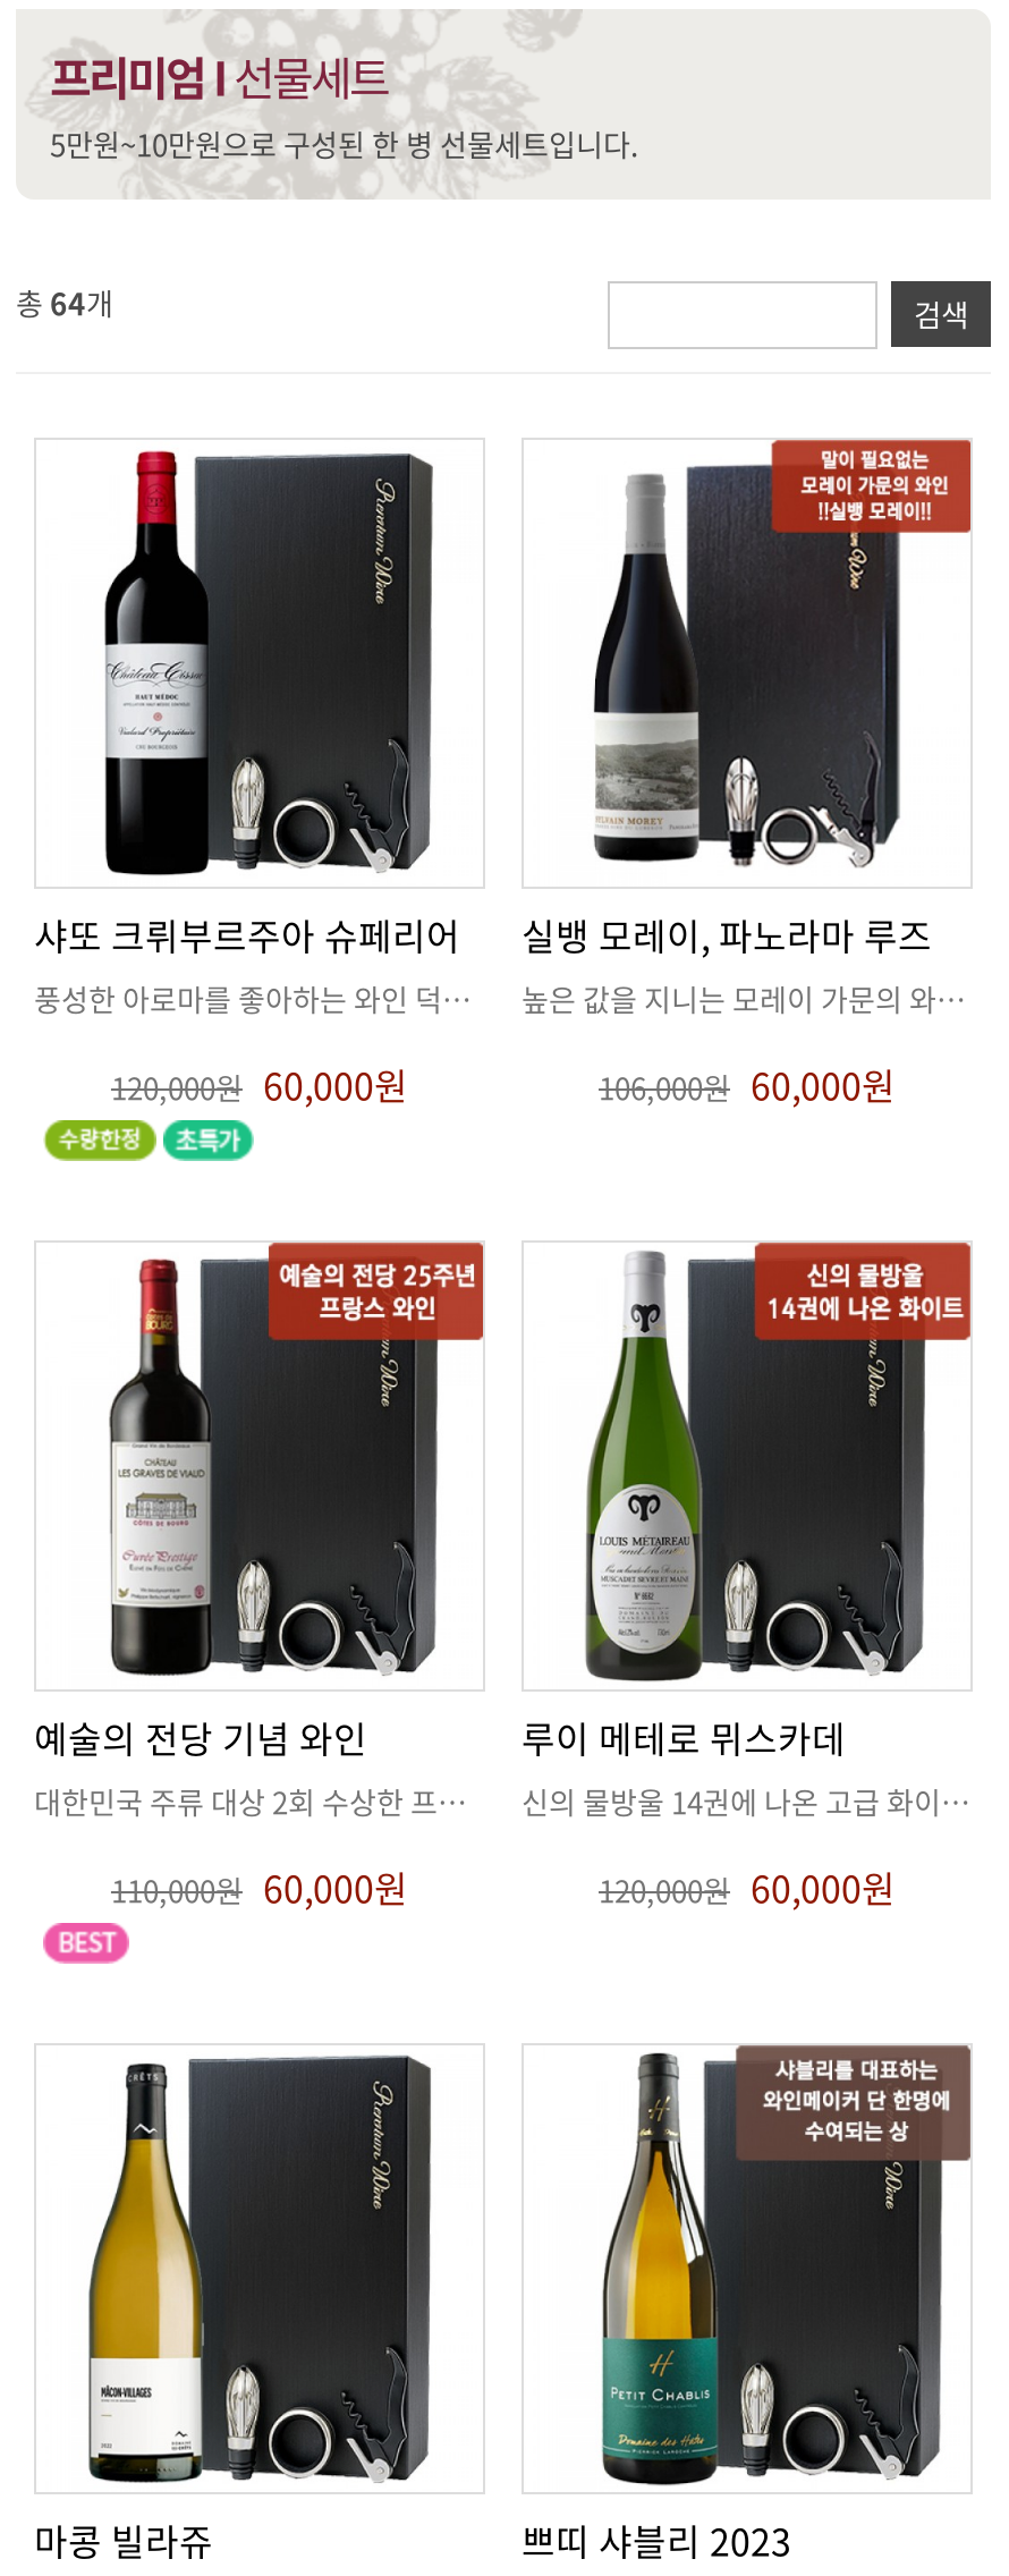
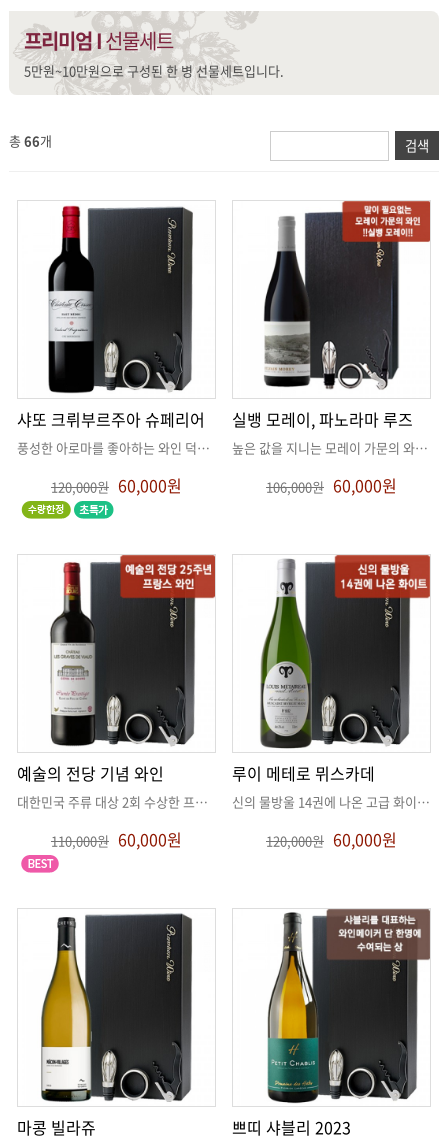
[16,281,141,324] 총 64개 -> [9,131,64,150] 총 66개

